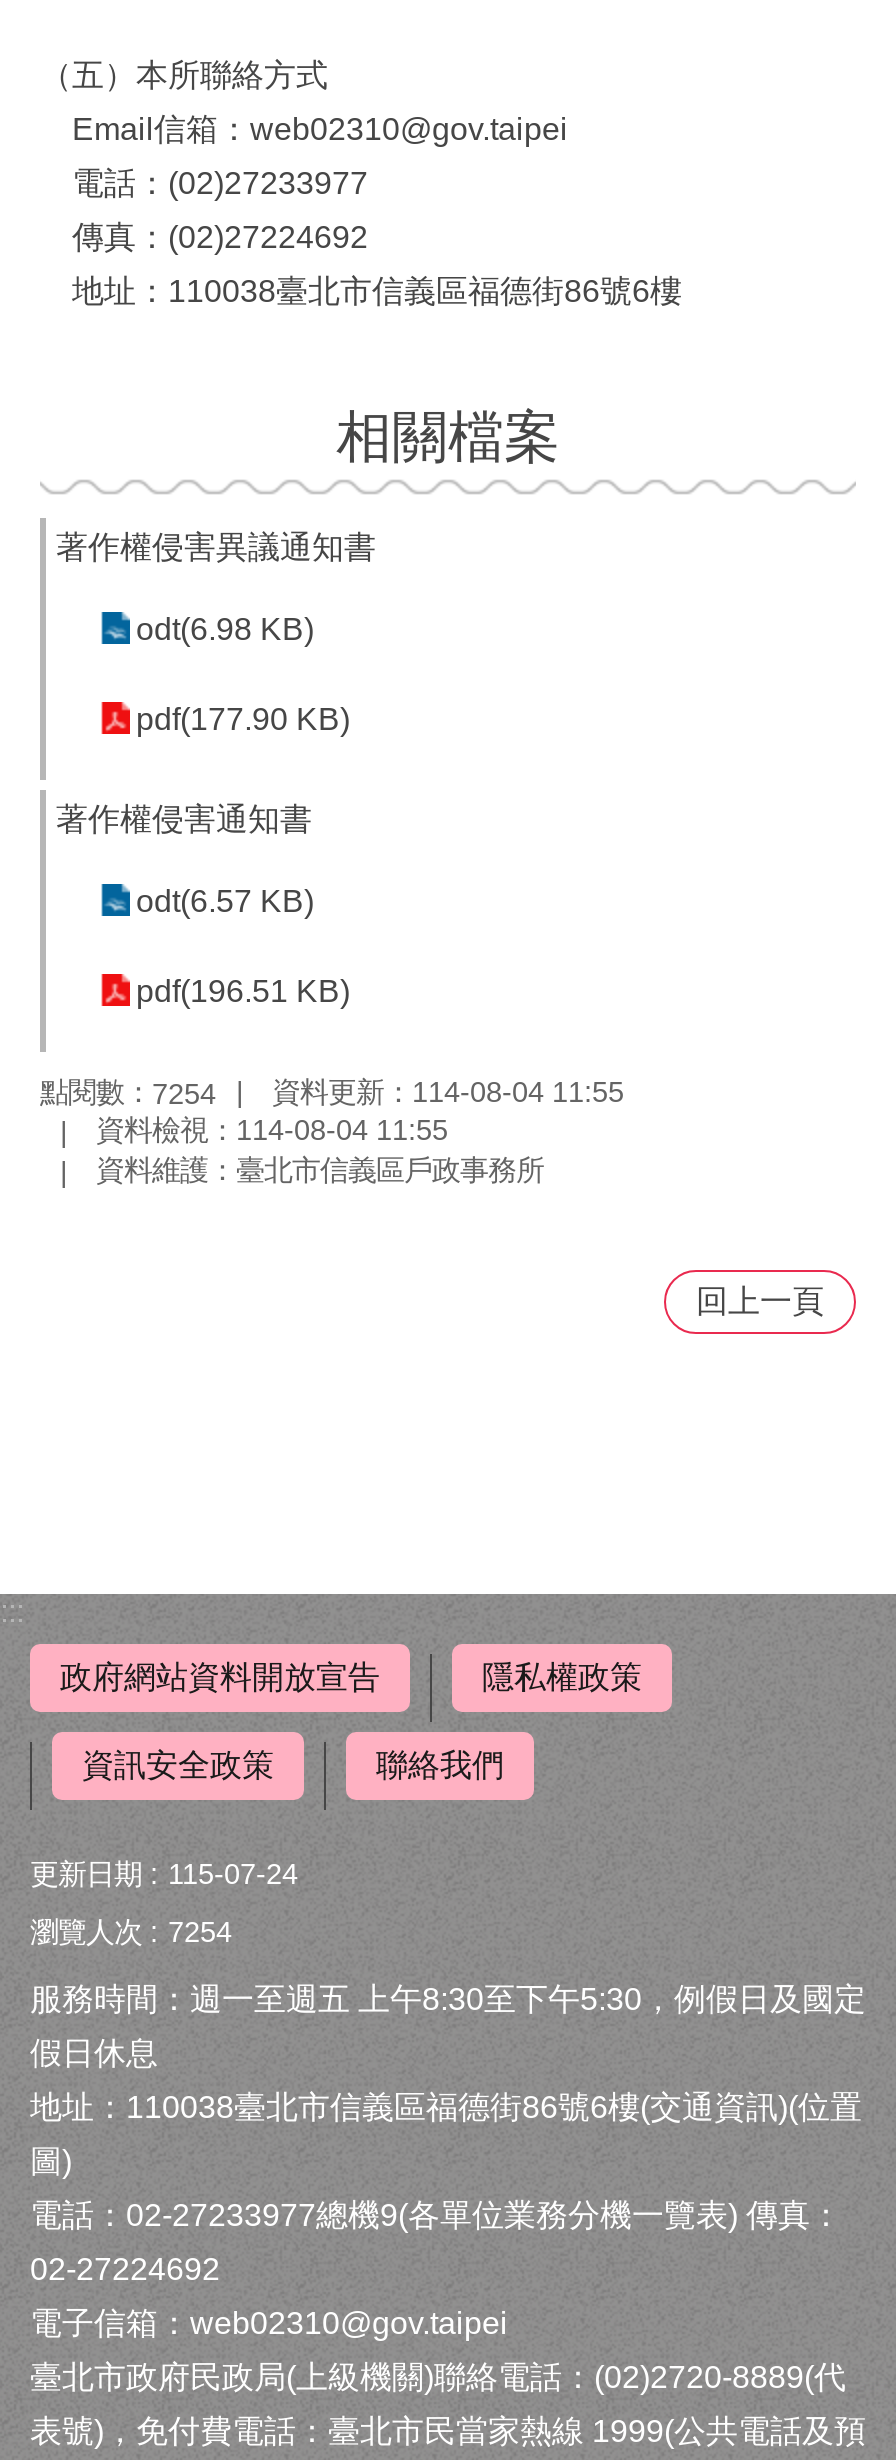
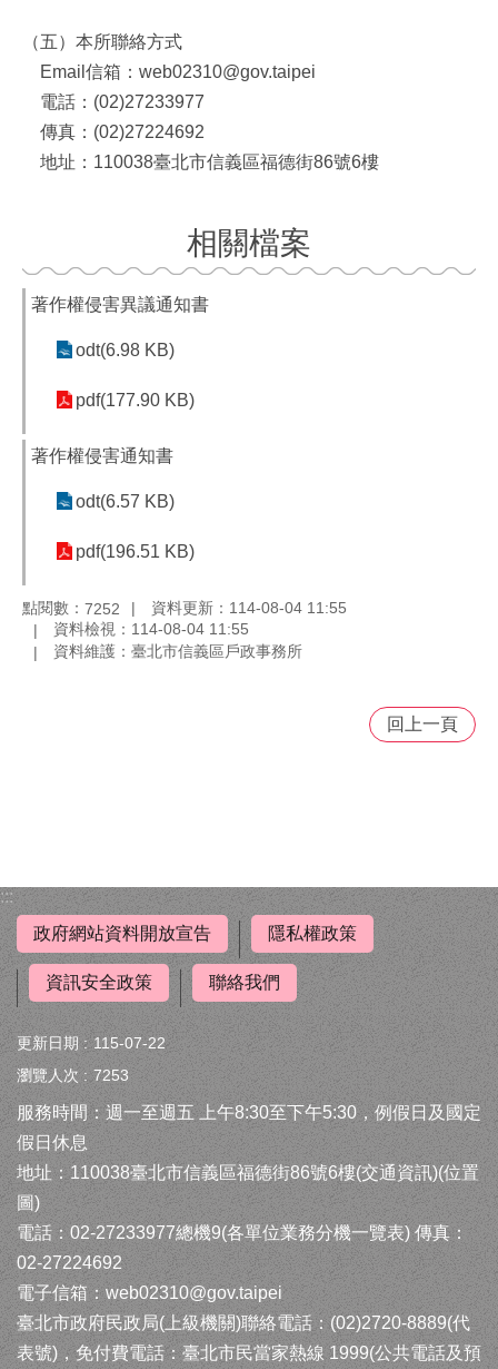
[40,1075,624,1110] 點閱數：7254 資料更新：114-08-04 11:55 -> [22,598,347,618] 點閱數：7252 資料更新：114-08-04 11:55
[30,1858,298,1890] 更新日期 115-07-24 -> [17,1034,166,1052] 更新日期 115-07-22
[30,1916,232,1948] 瀏覽人次 7254 -> [17,1066,129,1084] 瀏覽人次 7253

